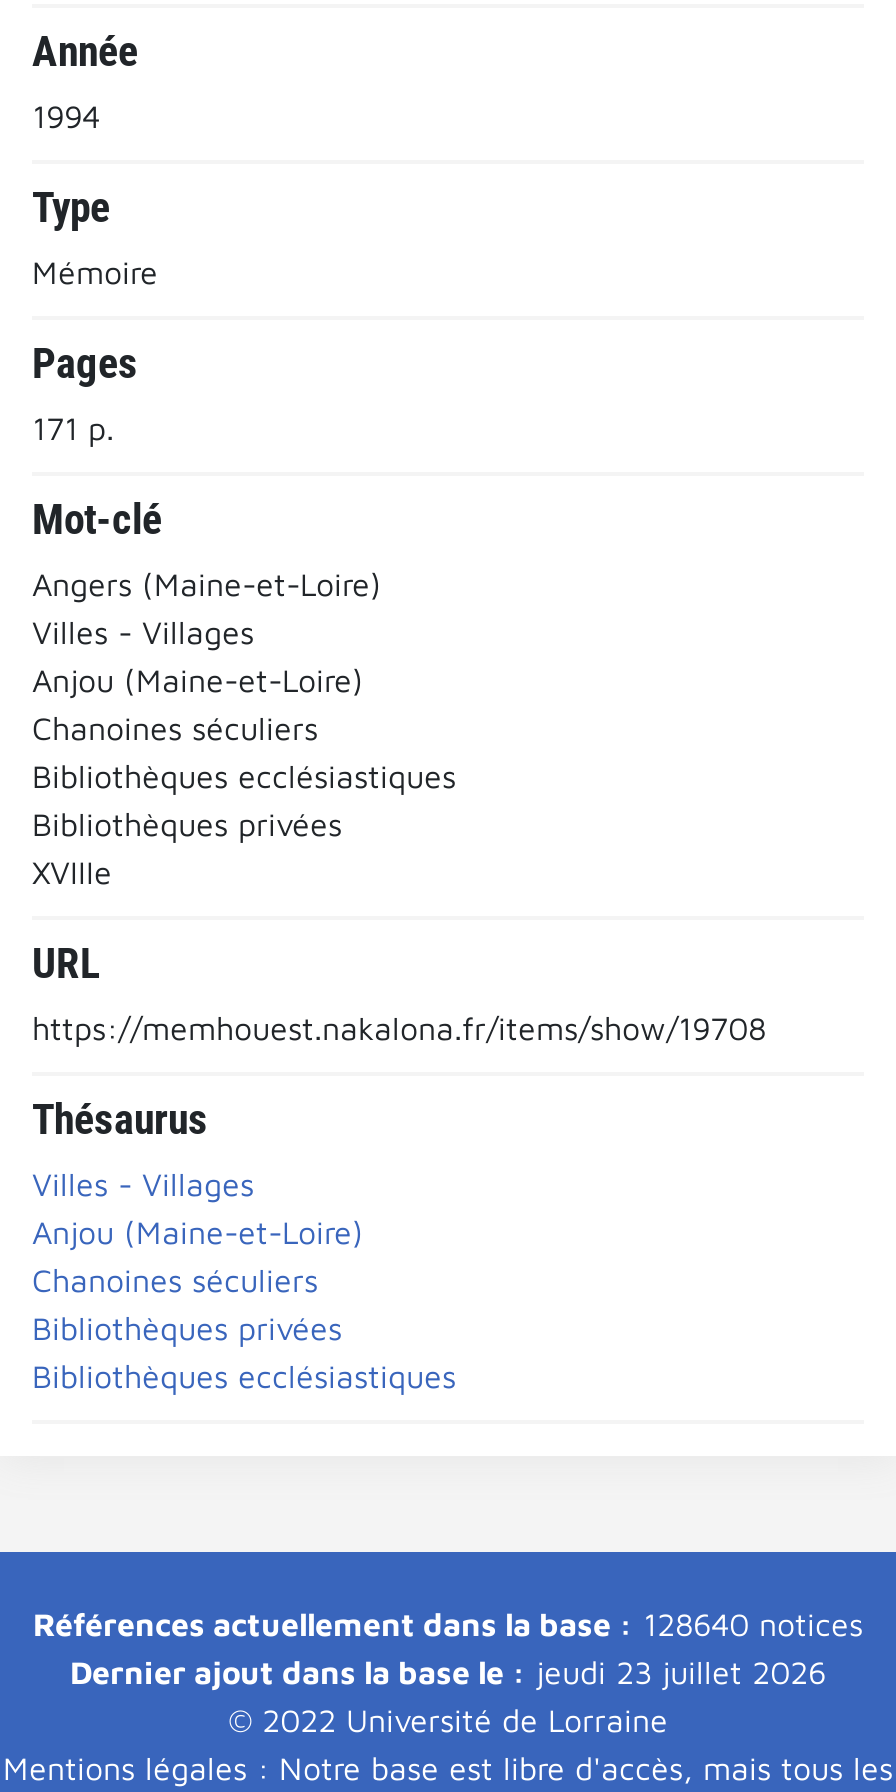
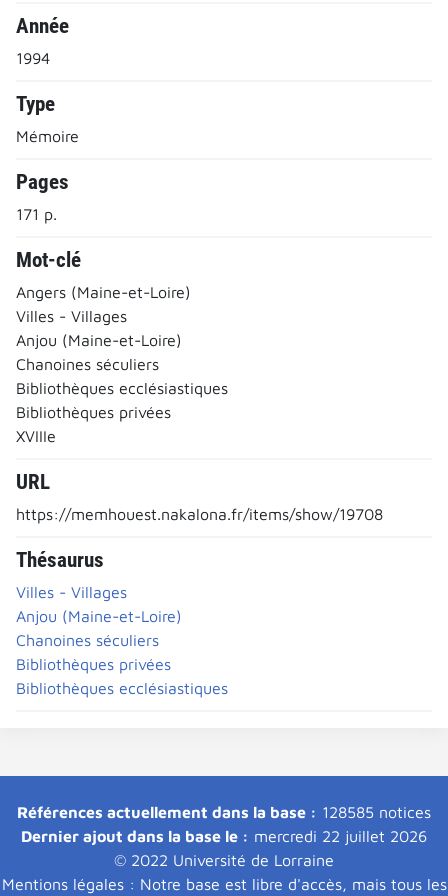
[33,1605,863,1641] Références actuellement dans la base : 128640 notices -> [17,802,431,820] Références actuellement dans la base : 128585 notices
[70,1653,826,1689] Dernier ajout dans la base le : jeudi 23 juillet 2026 -> [21,826,427,844] Dernier ajout dans la base le : mercredi 22 juillet 2026

